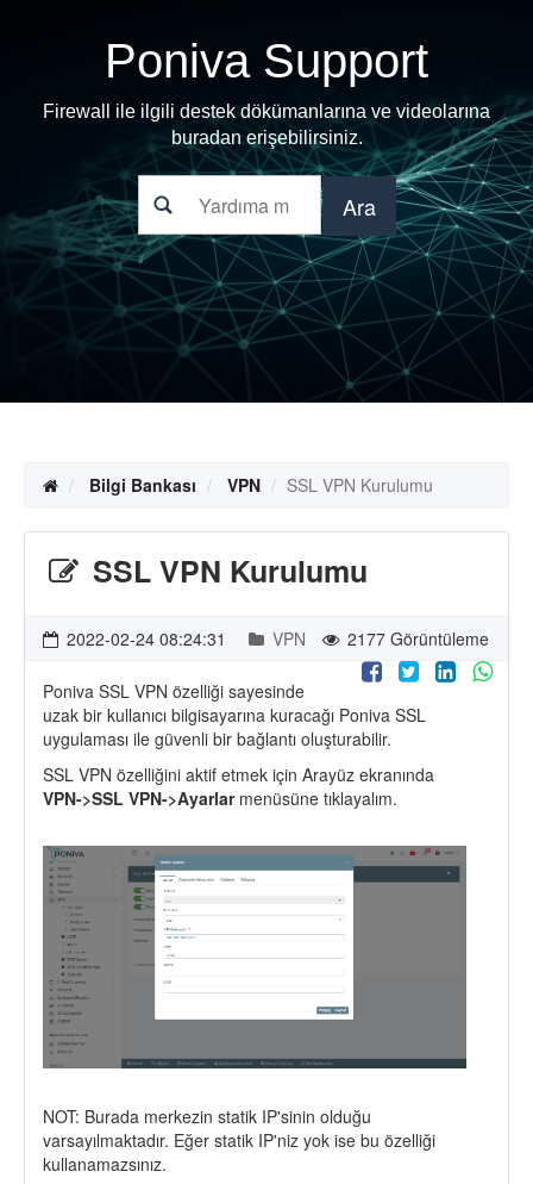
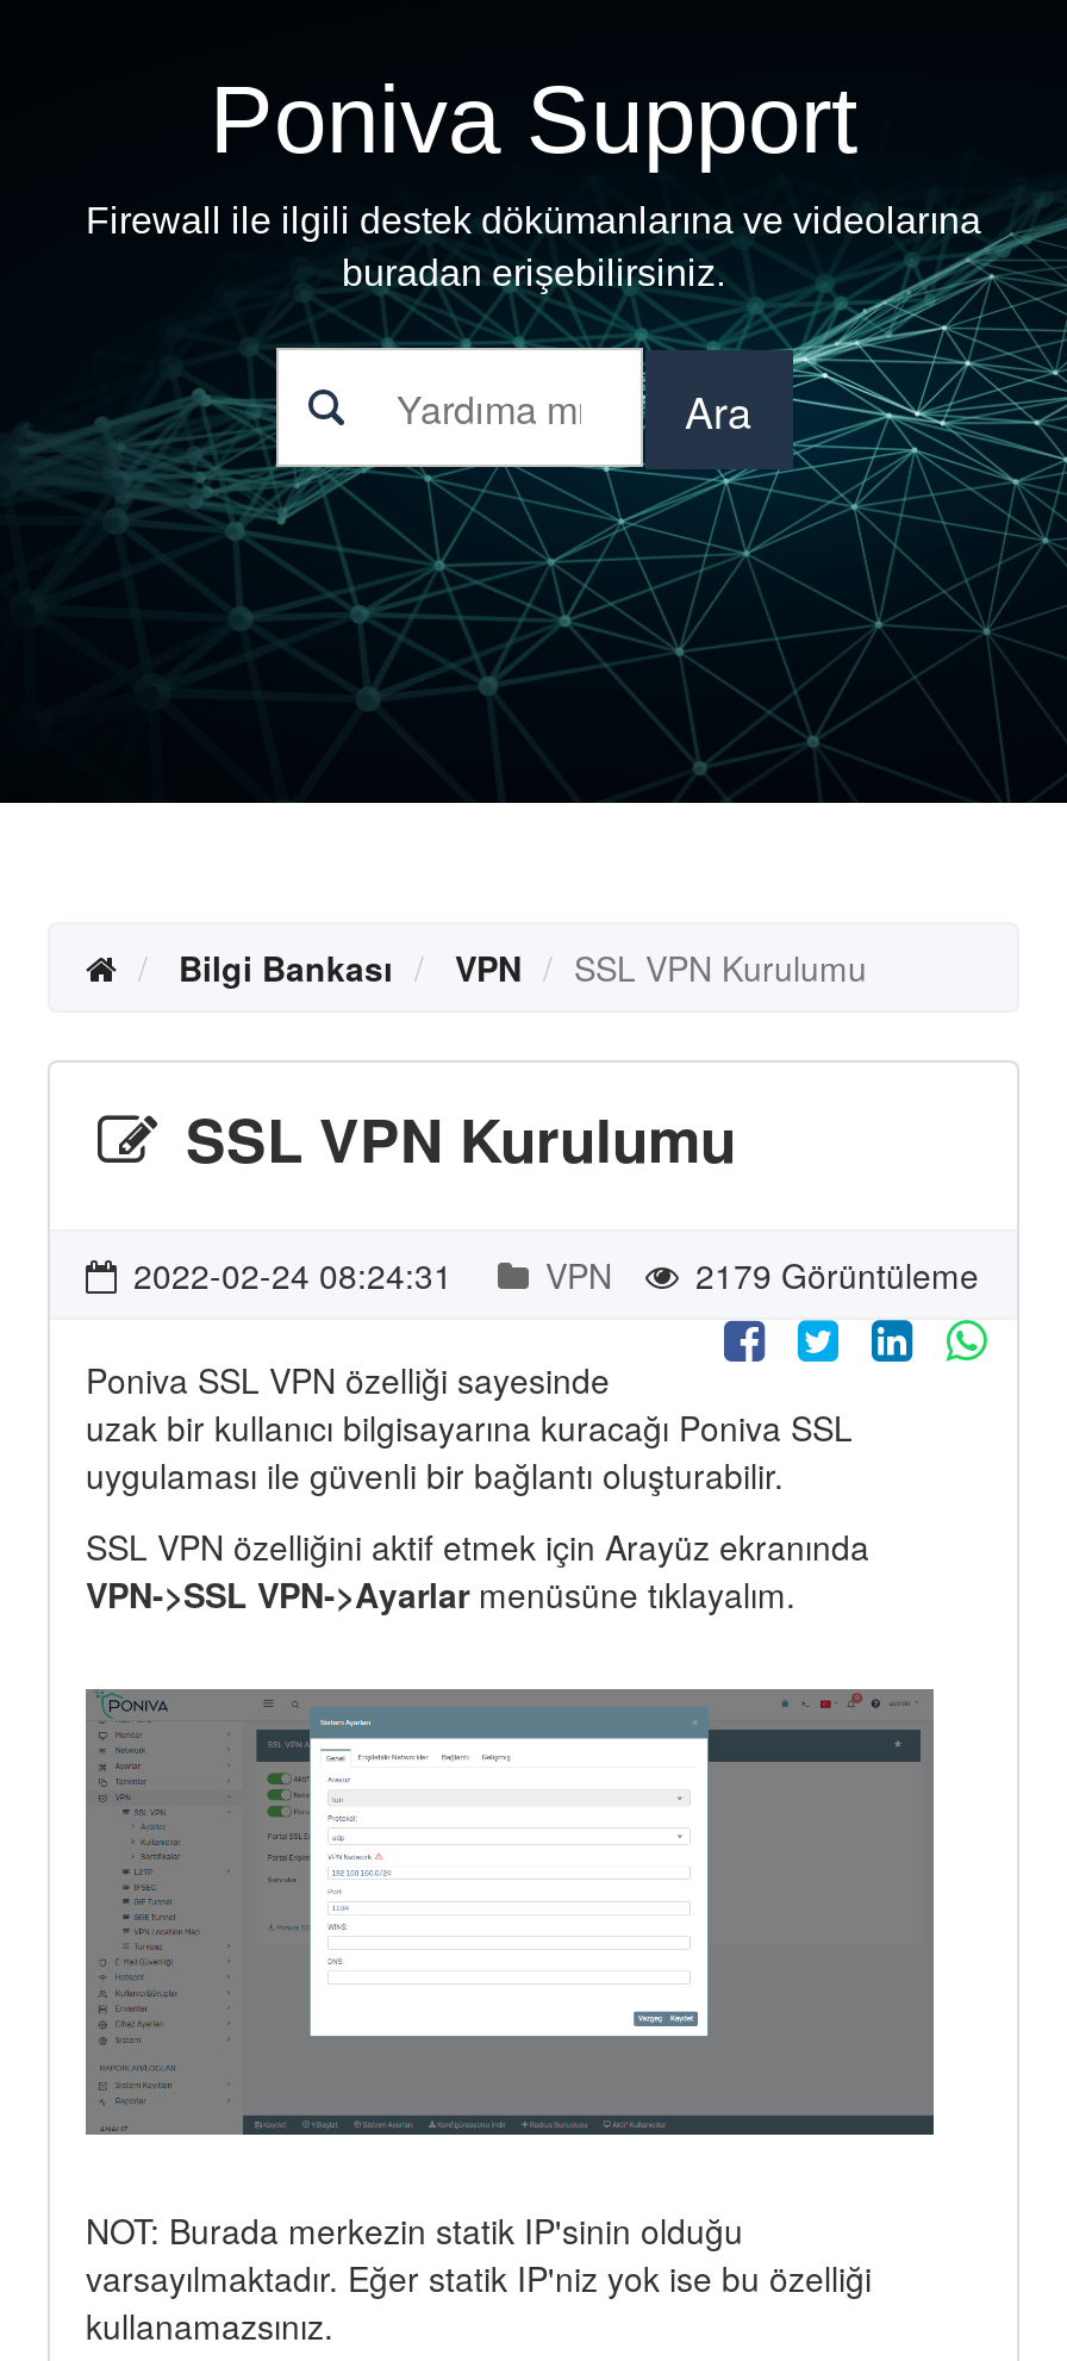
[62,627,489,651] 2022-02-24 08:24:31 VPN 2177 Görüntüleme -> [124,1252,979,1299] 2022-02-24 08:24:31 VPN 2179 Görüntüleme

